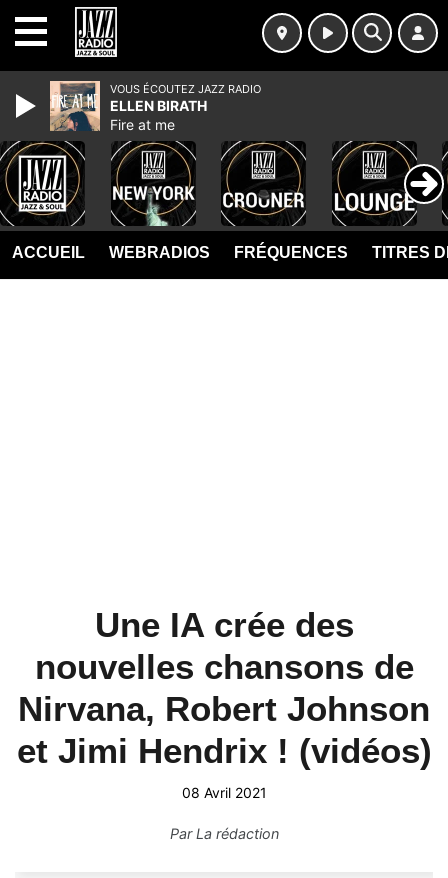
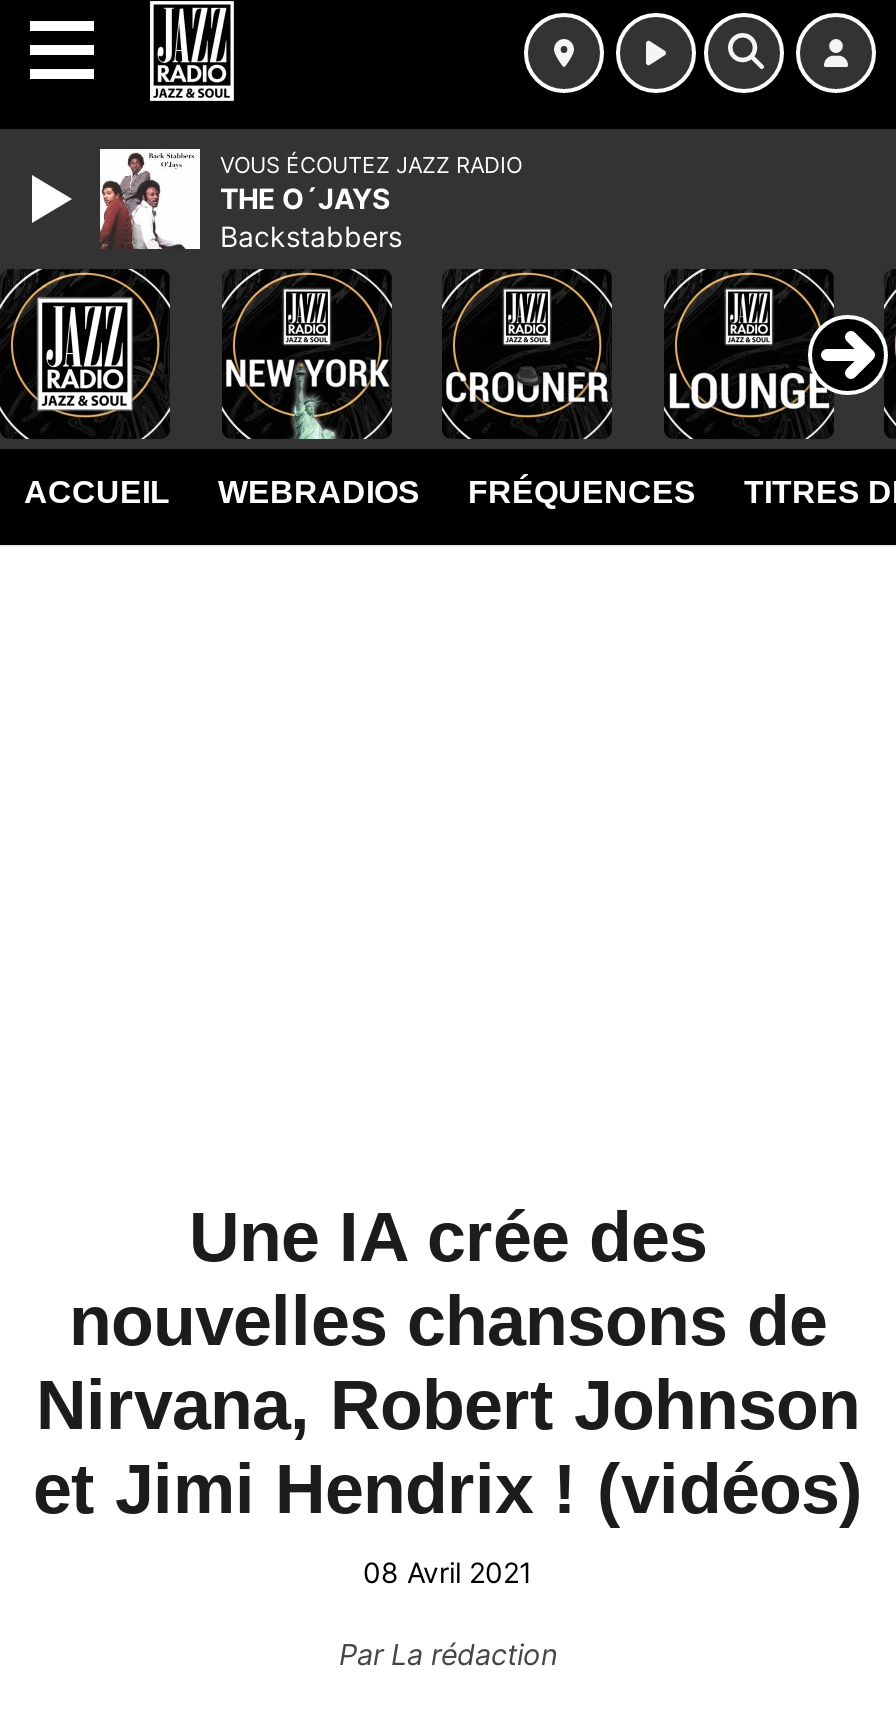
[49,81,207,133] [image] | ELLEN BIRATH | Fire at me -> [98,149,402,253] [image] | THE O´JAYS | Backstabbers

